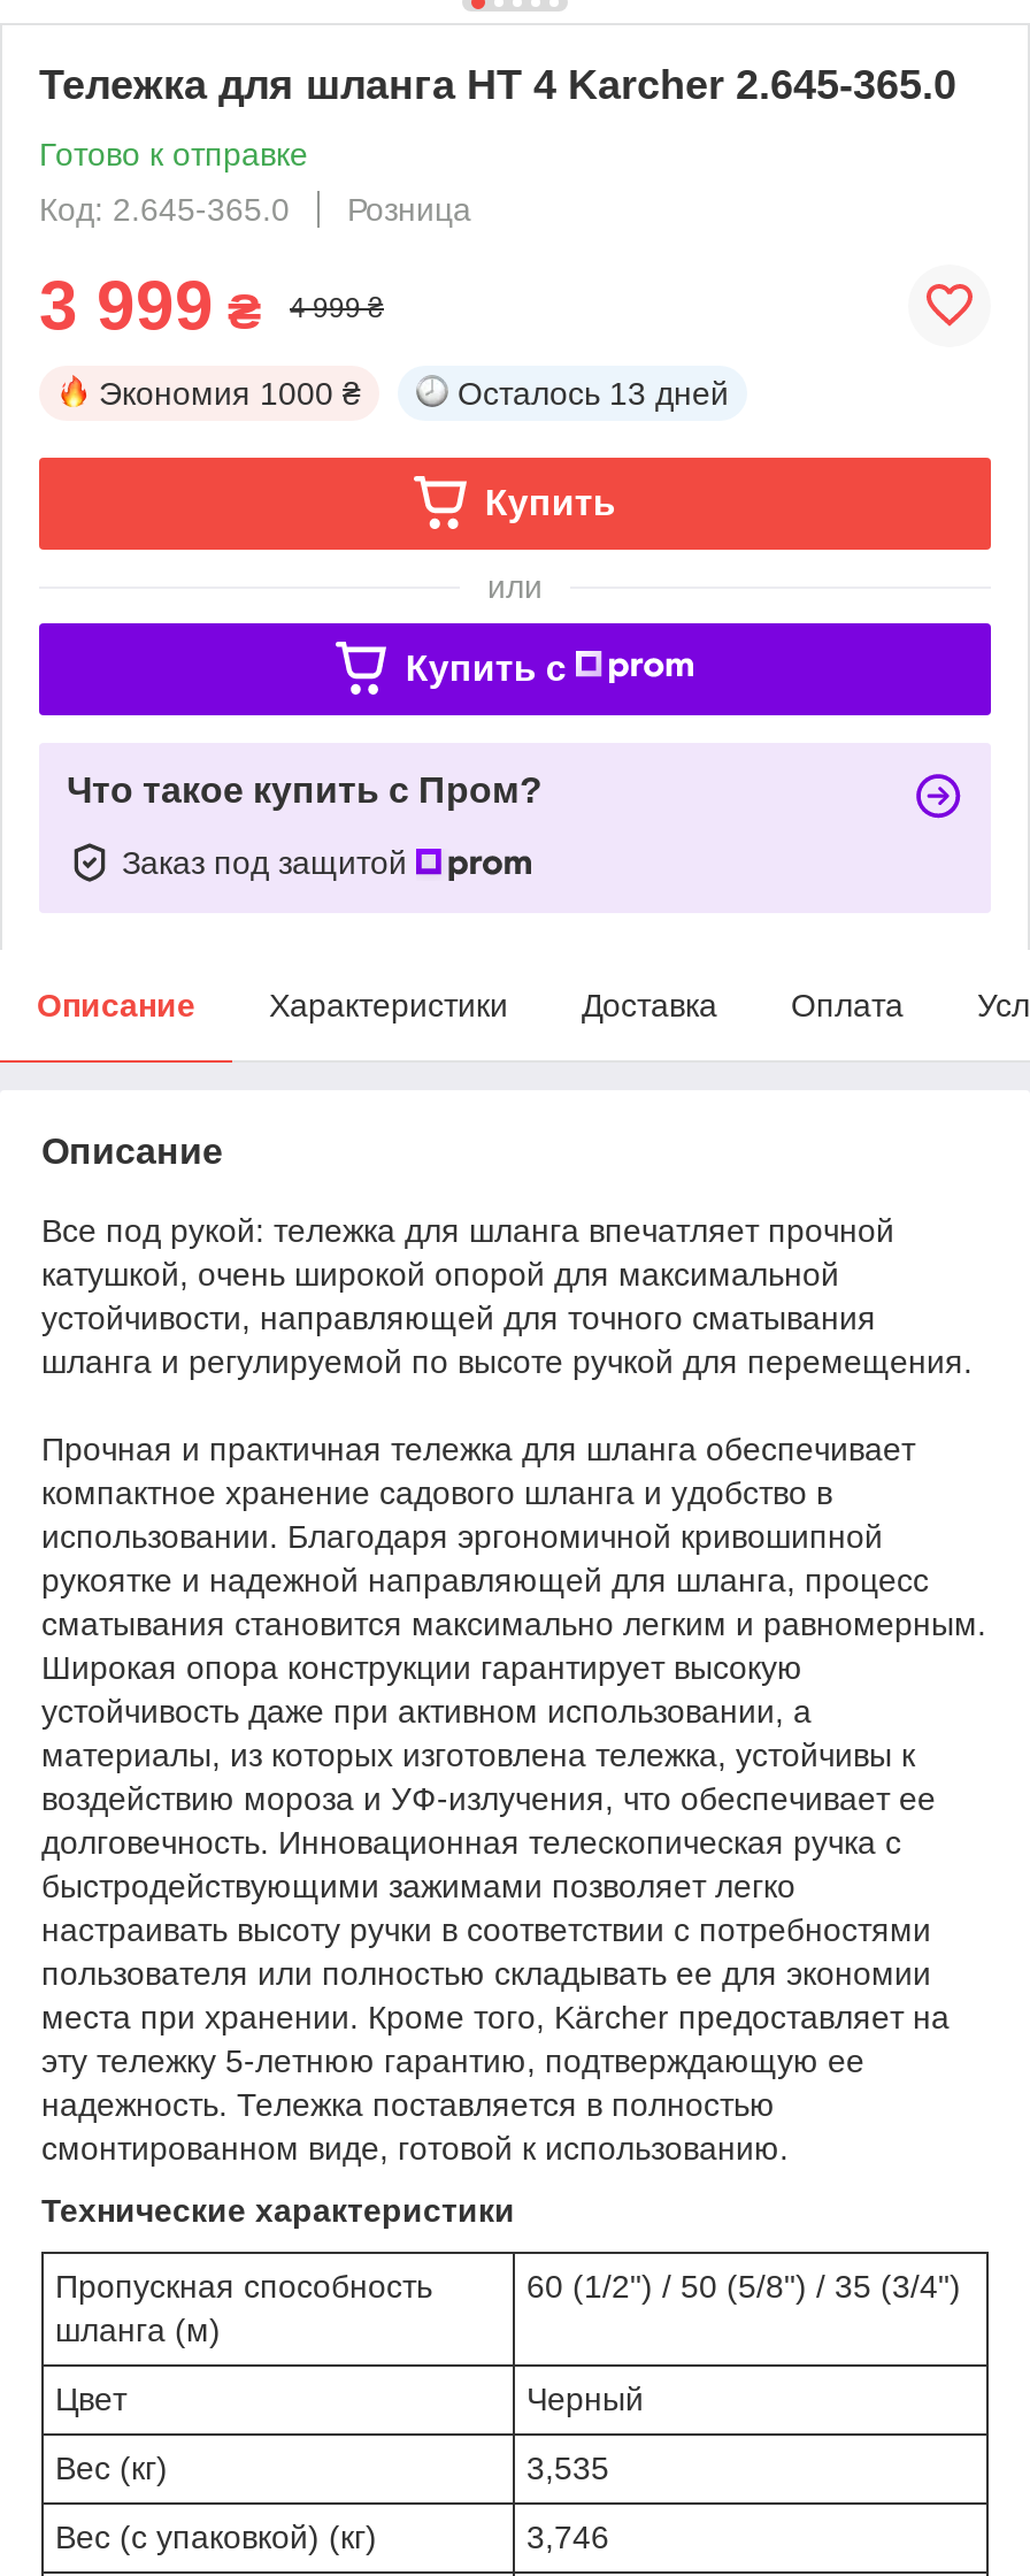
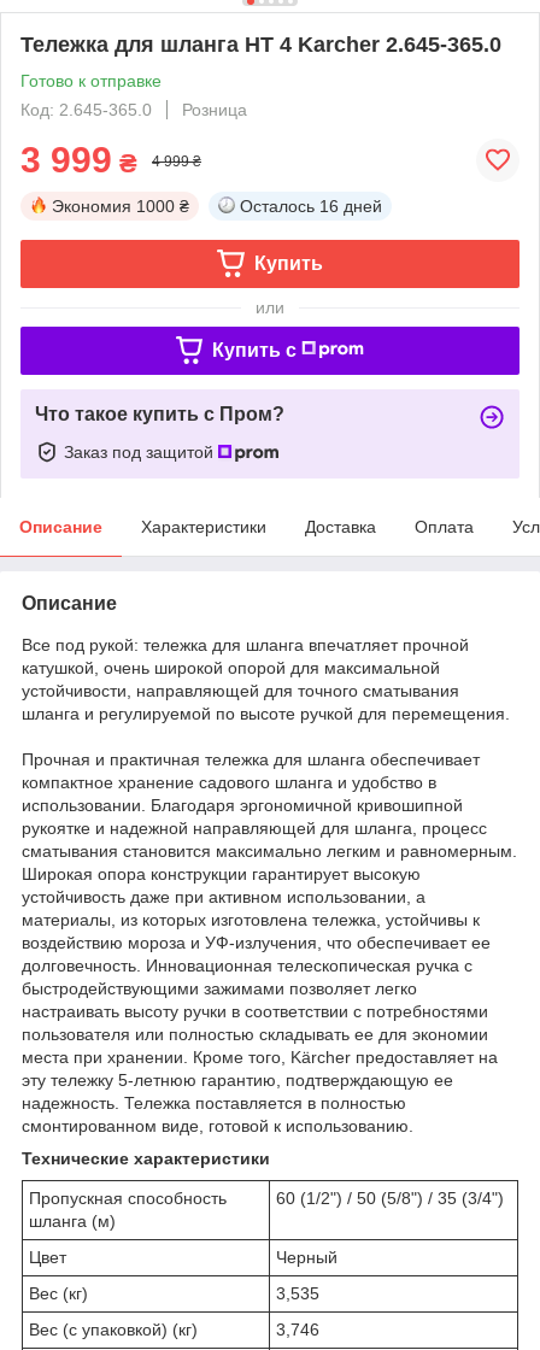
[458,374,729,411] Осталось 13 дней -> [240,196,382,216] Осталось 16 дней

